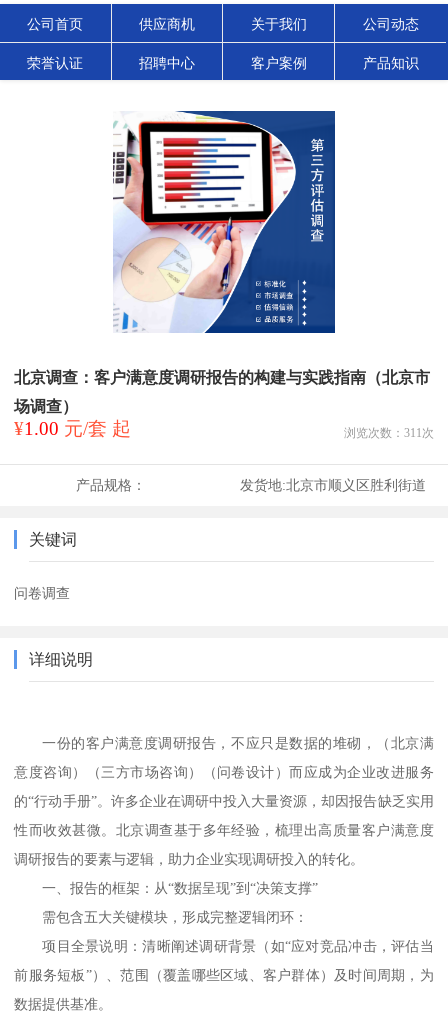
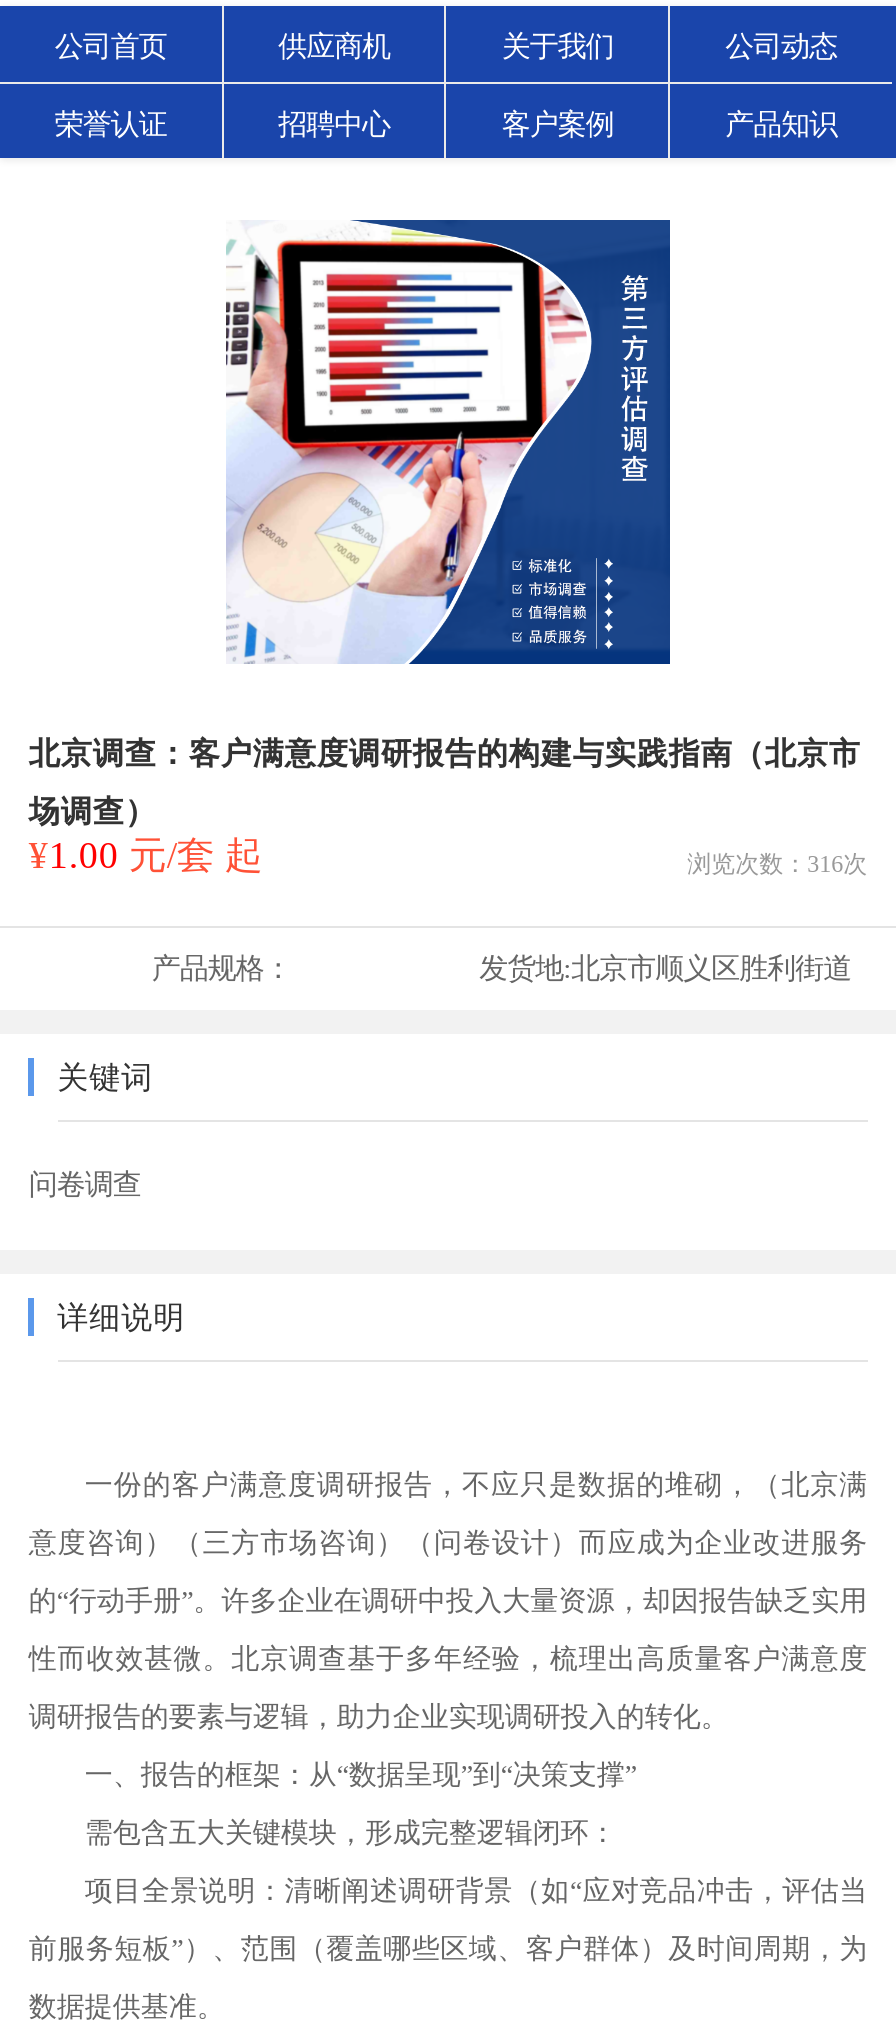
[344,426,434,440] 浏览次数：311次 -> [687,850,867,878] 浏览次数：316次

